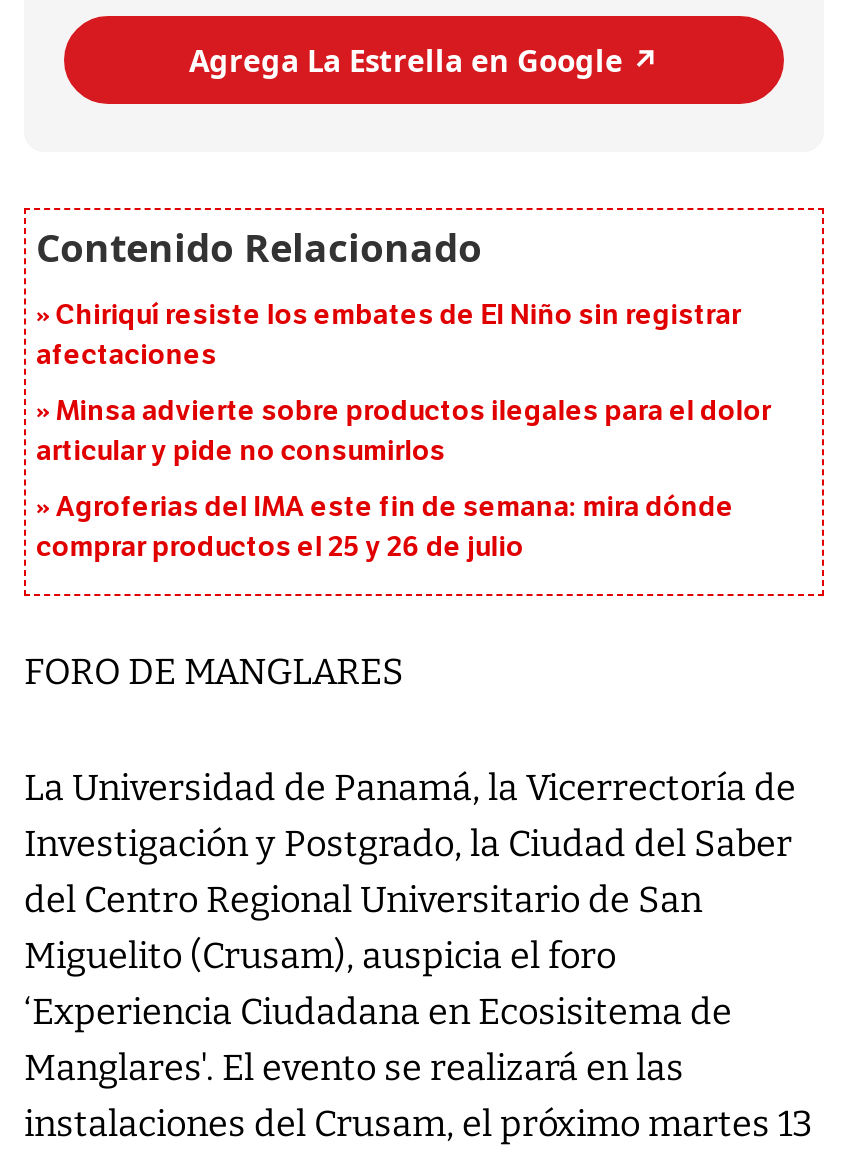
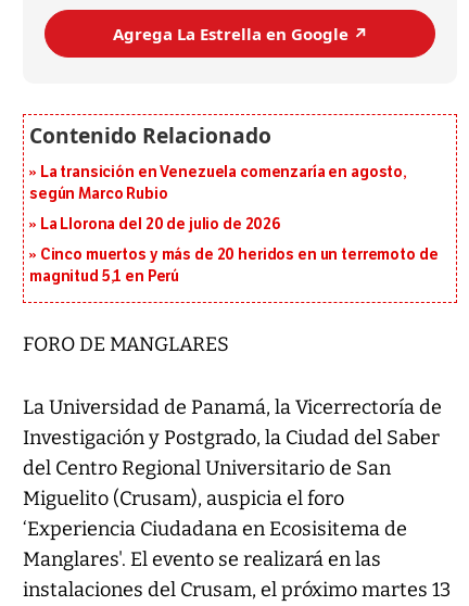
[36,299,741,373] Chiriquí resiste los embates de El Niño sin registrar | afectaciones -> [29,163,407,204] La transición en Venezuela comenzaría en agosto, | según Marco Rubio
[36,395,771,469] Minsa advierte sobre productos ilegales para el dolor | articular y pide no consumirlos -> [40,216,281,234] La Llorona del 20 de julio de 2026
[36,491,734,565] Agroferias del IMA este fin de semana: mira dónde | comprar productos el 25 y 26 de julio -> [29,246,438,286] Cinco muertos y más de 20 heridos en un terremoto de | magnitud 5,1 en Perú

